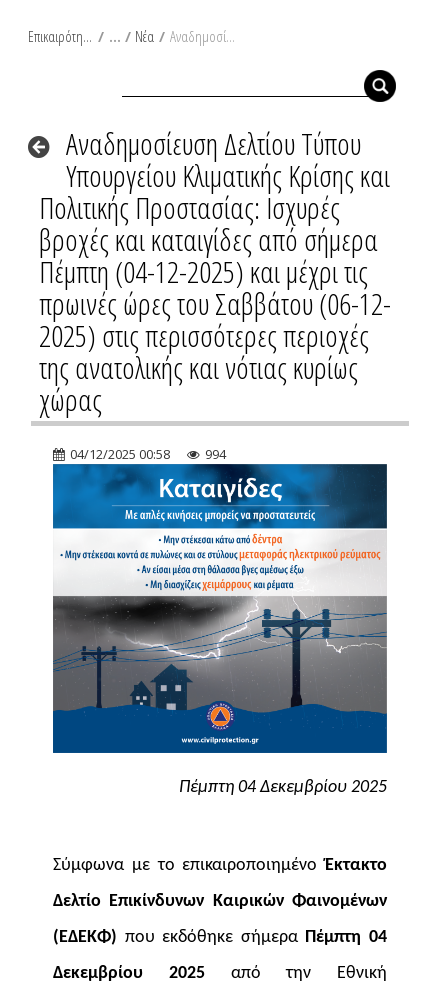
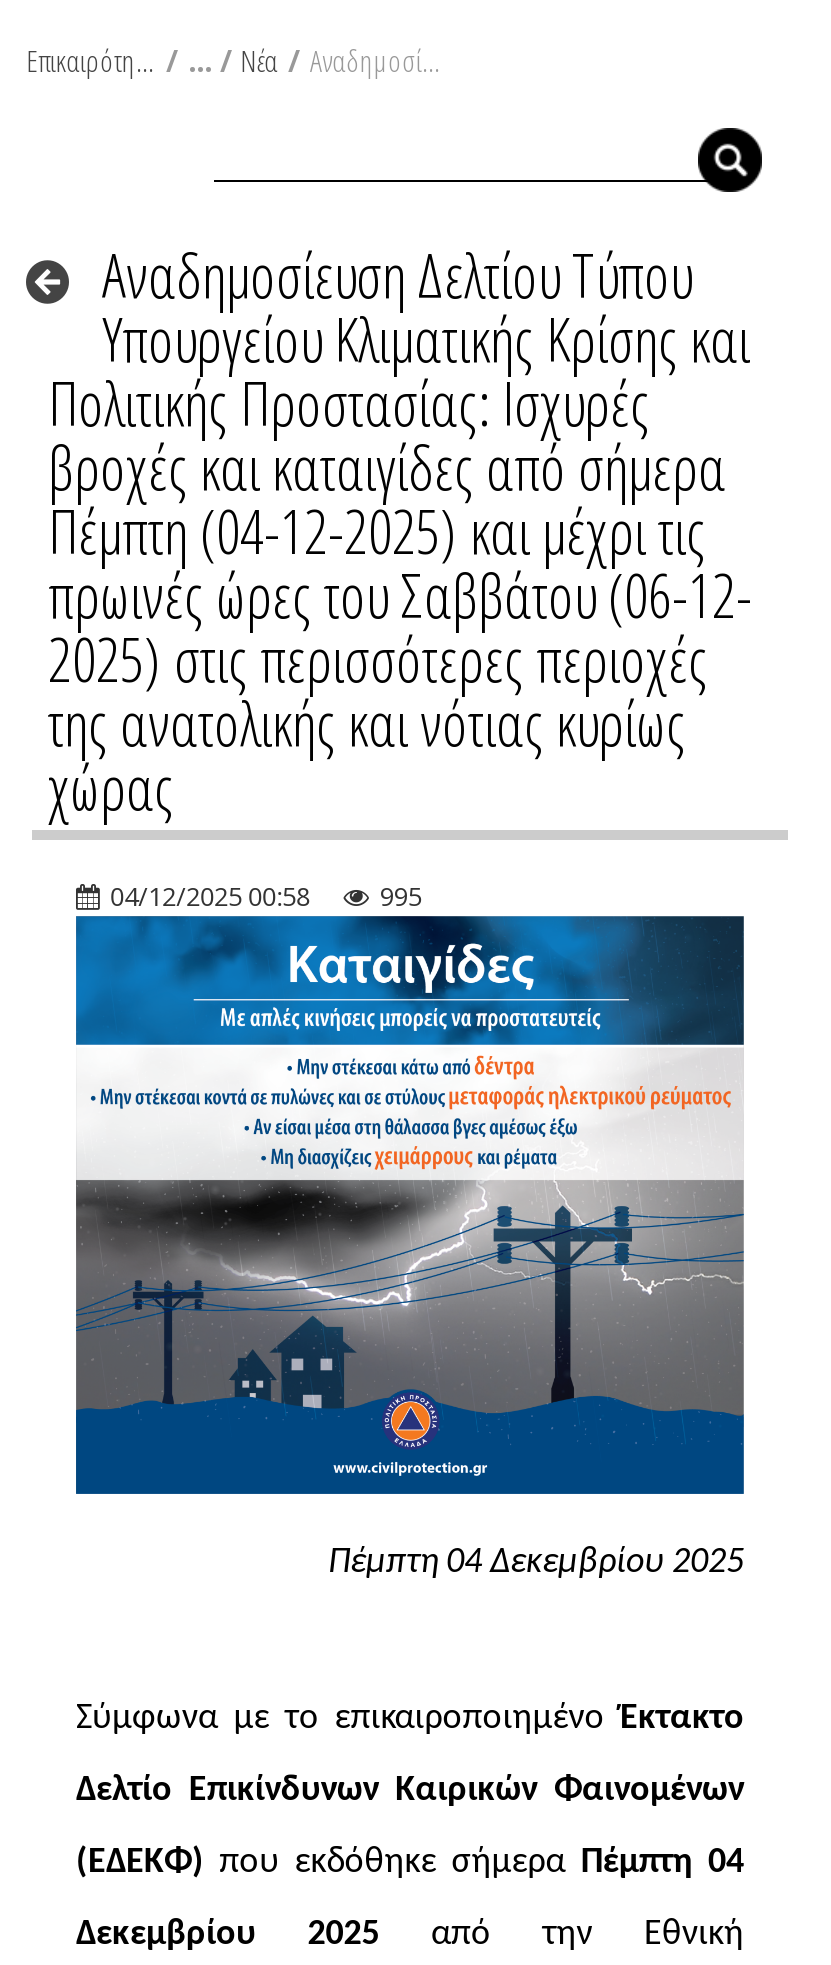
[70,445,226,463] 04/12/2025 00:58 994 -> [110,878,422,914] 04/12/2025 00:58 995

